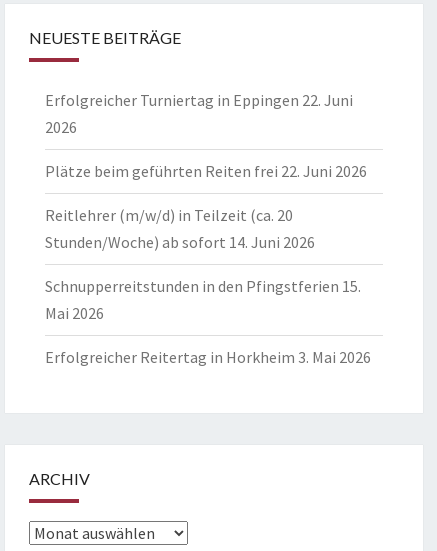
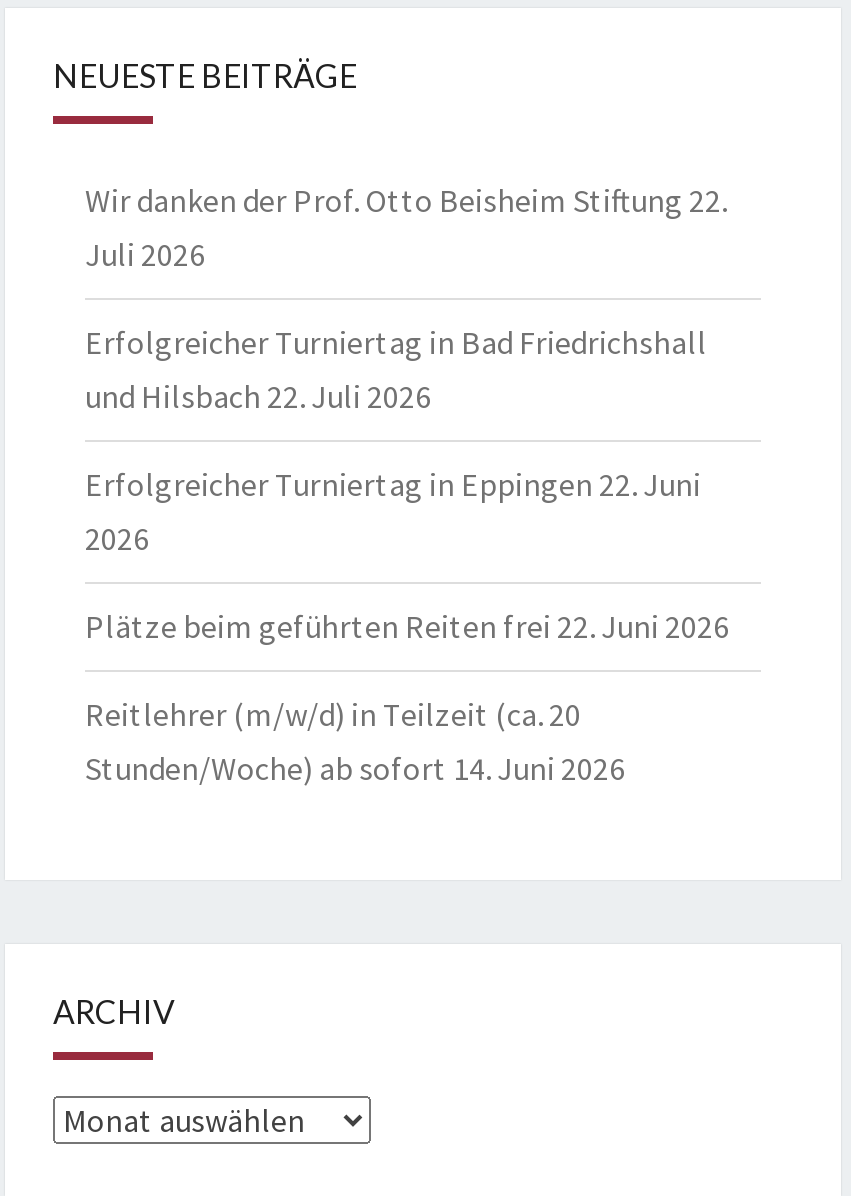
none -> [85,181,727,417] Wir danken der Prof. Otto Beisheim Stiftung 22. | Juli 2026 | Erfolgreicher Turniertag in Bad Friedrichshall | und Hilsbach 22. Juli 2026
moved [45,90,367,252] -> [85,465,729,789]: Erfolgreicher Turniertag in Eppingen 22. Juni | 2026 | Plätze beim geführten Reiten frei 22. Juni 2026 | Reitlehrer (m/w/d) in Teilzeit (ca. 20 | Stunden/Woche) ab sofort 14. Juni 2026
[45,276,371,367] Schnupperreitstunden in den Pfingstferien 15. | Mai 2026 | Erfolgreicher Reitertag in Horkheim 3. Mai 2026 -> none

